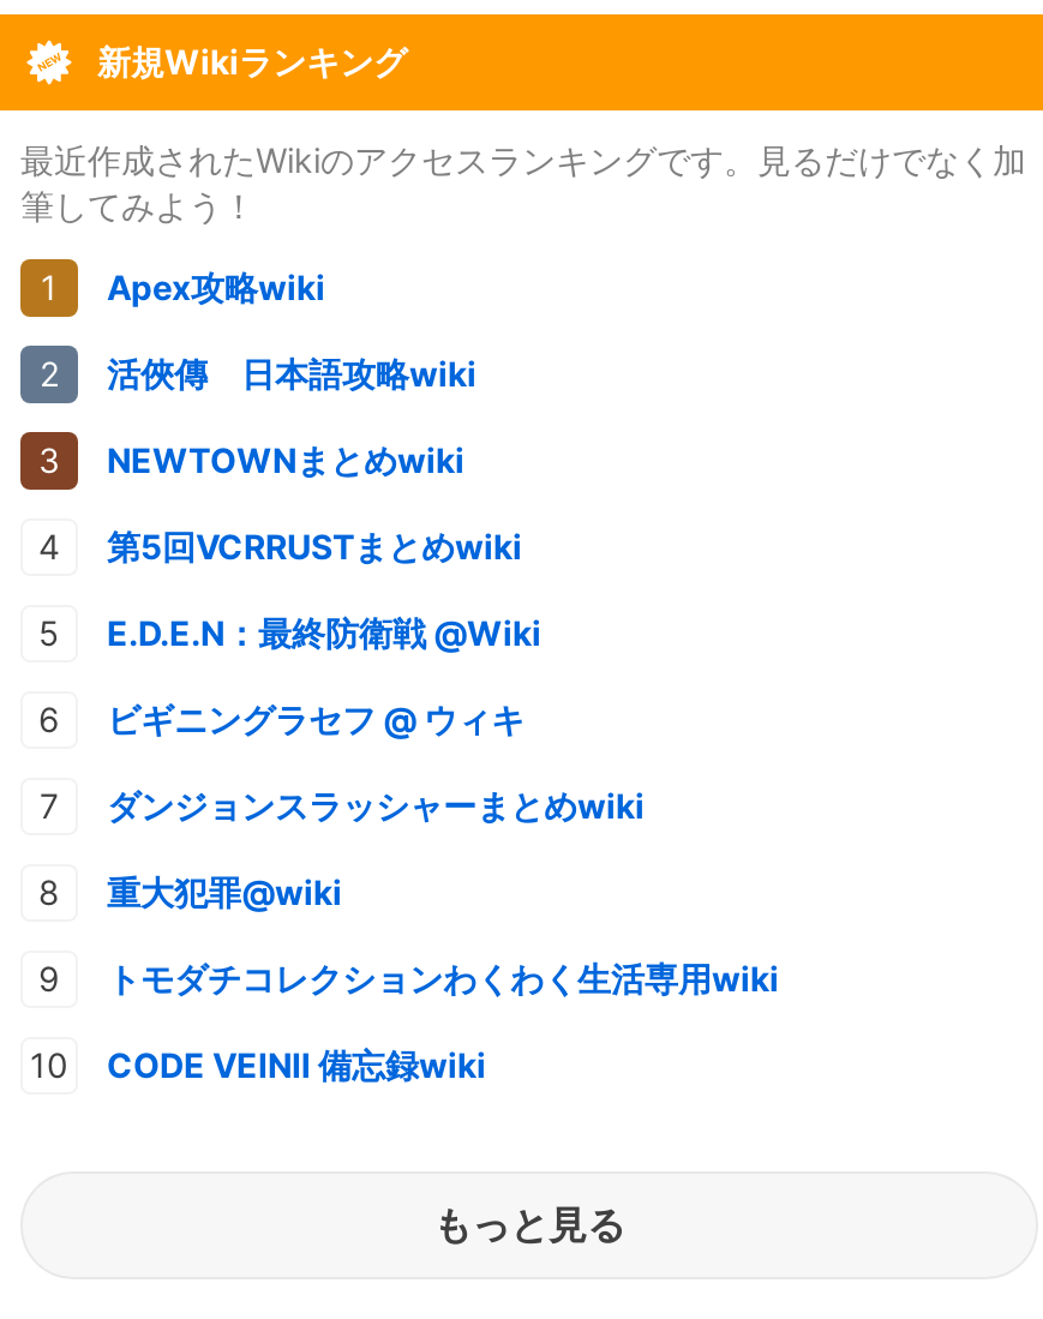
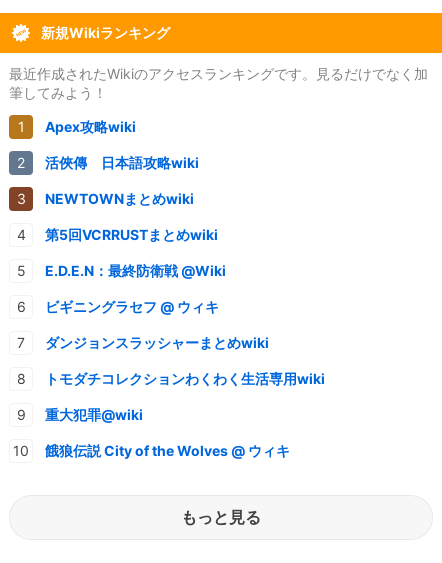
moved [107,870,342,911] -> [45,406,143,423]: 重大犯罪@wiki
moved [107,957,779,998] -> [45,370,325,387]: トモダチコレクションわくわく生活専用wiki
[107,1043,486,1084] CODE VEINⅡ 備忘録wiki -> [45,442,290,459] 餓狼伝説 City of the Wolves @ ウィキ

